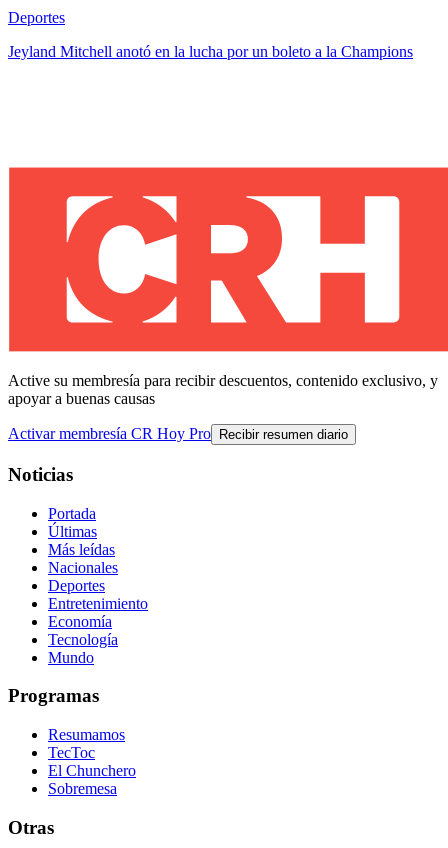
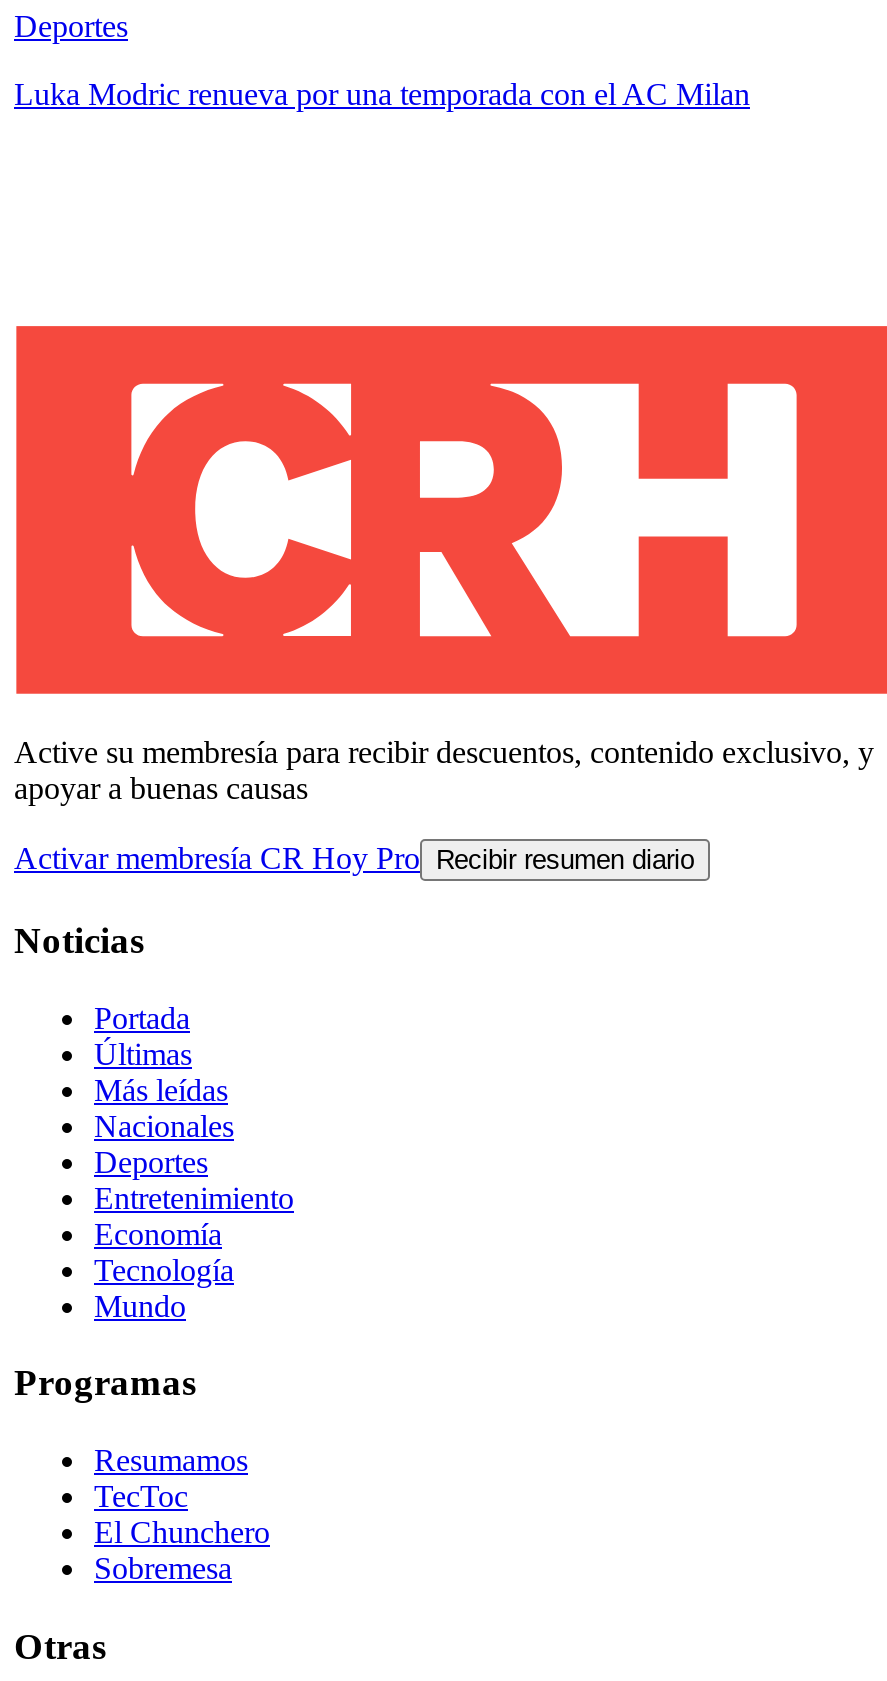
[8,43,413,60] Jeyland Mitchell anotó en la lucha por un boleto a la Champions -> [14,77,750,111] Luka Modric renueva por una temporada con el AC Milan

